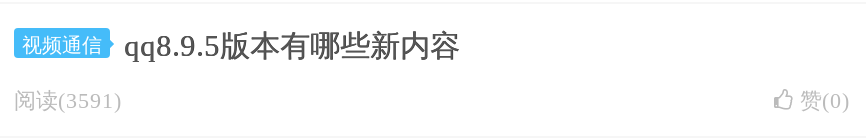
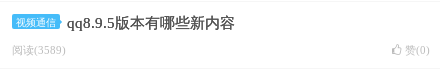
[14,88,122,112] 阅读(3591) -> [12,44,66,56] 阅读(3589)

